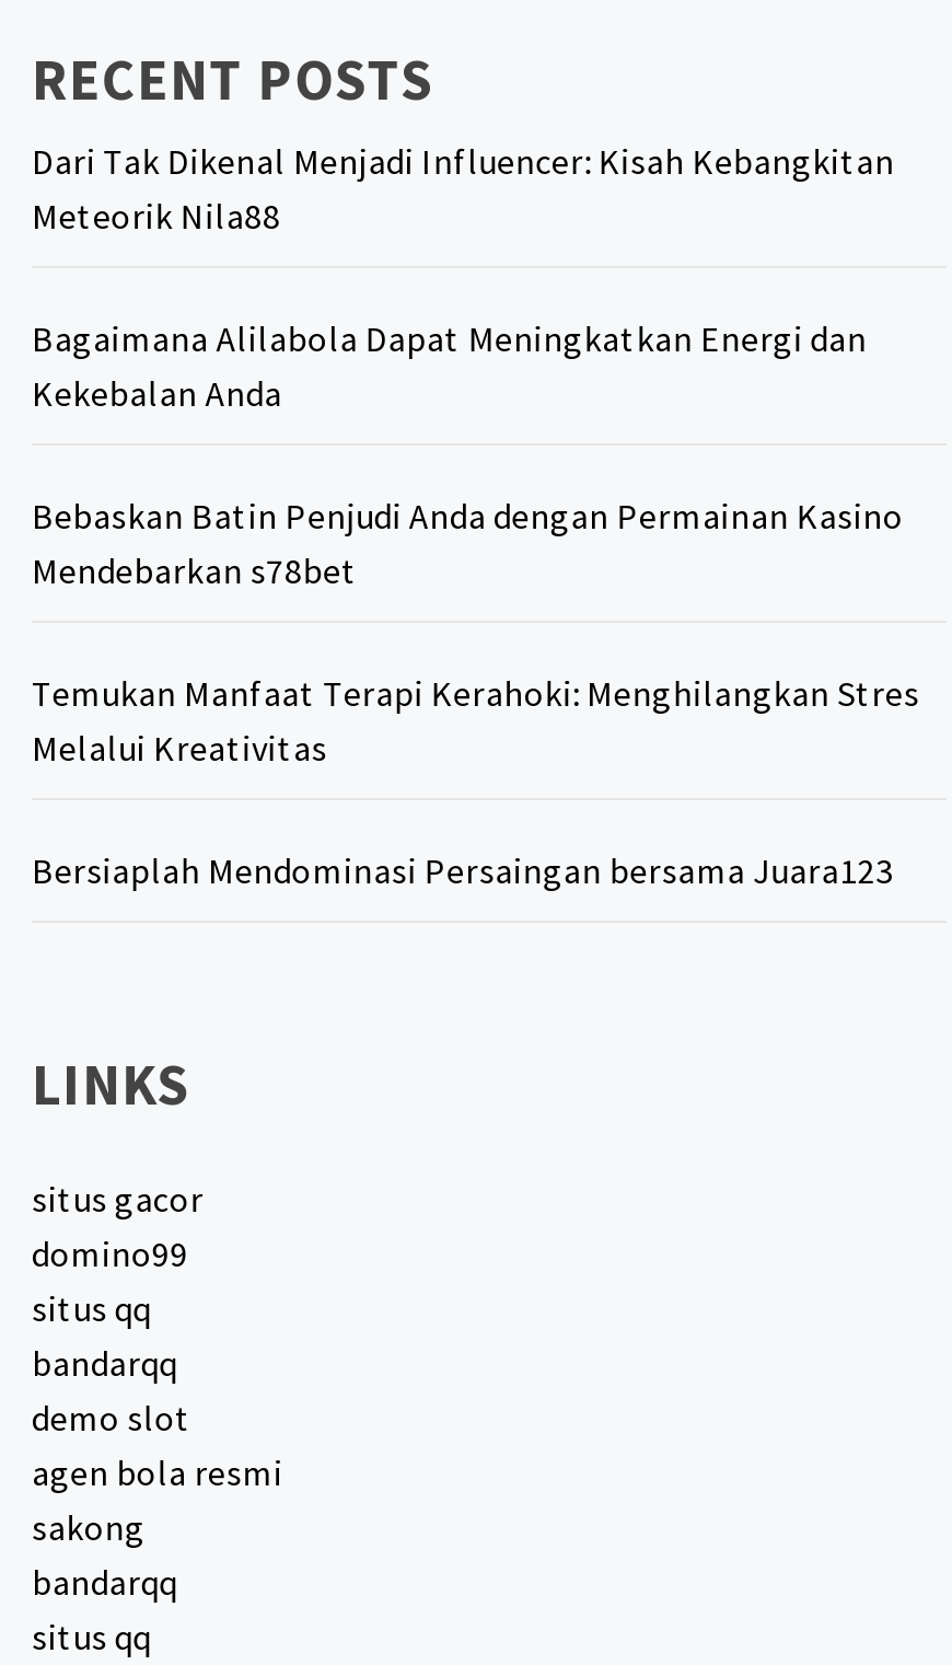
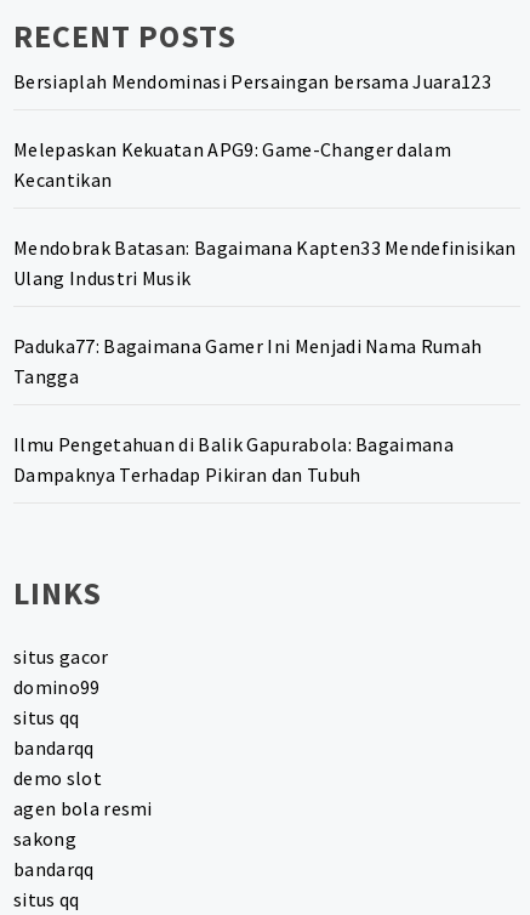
[32,140,919,770] Dari Tak Dikenal Menjadi Influencer: Kisah Kebangkitan | Meteorik Nila88 | Bagaimana Alilabola Dapat Meningkatkan Energi dan | Kekebalan Anda | Bebaskan Batin Penjudi Anda dengan Permainan Kasino | Mendebarkan s78bet | Temukan Manfaat Terapi Kerahoki: Menghilangkan Stres | Melalui Kreativitas -> none
moved [32,849,894,893] -> [13,70,491,94]: Bersiaplah Mendominasi Persaingan bersama Juara123
none -> [13,138,516,487] Melepaskan Kekuatan APG9: Game-Changer dalam | Kecantikan | Mendobrak Batasan: Bagaimana Kapten33 Mendefinisikan | Ulang Industri Musik | Paduka77: Bagaimana Gamer Ini Menjadi Nama Rumah | Tangga | Ilmu Pengetahuan di Balik Gapurabola: Bagaimana | Dampaknya Terhadap Pikiran dan Tubuh

